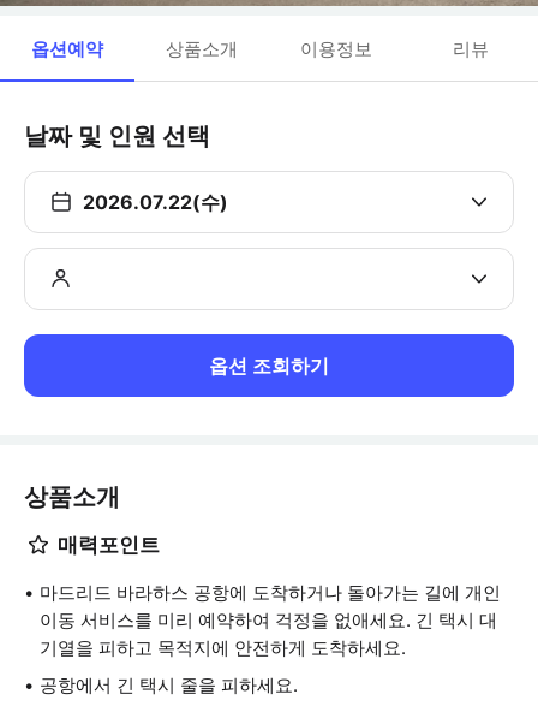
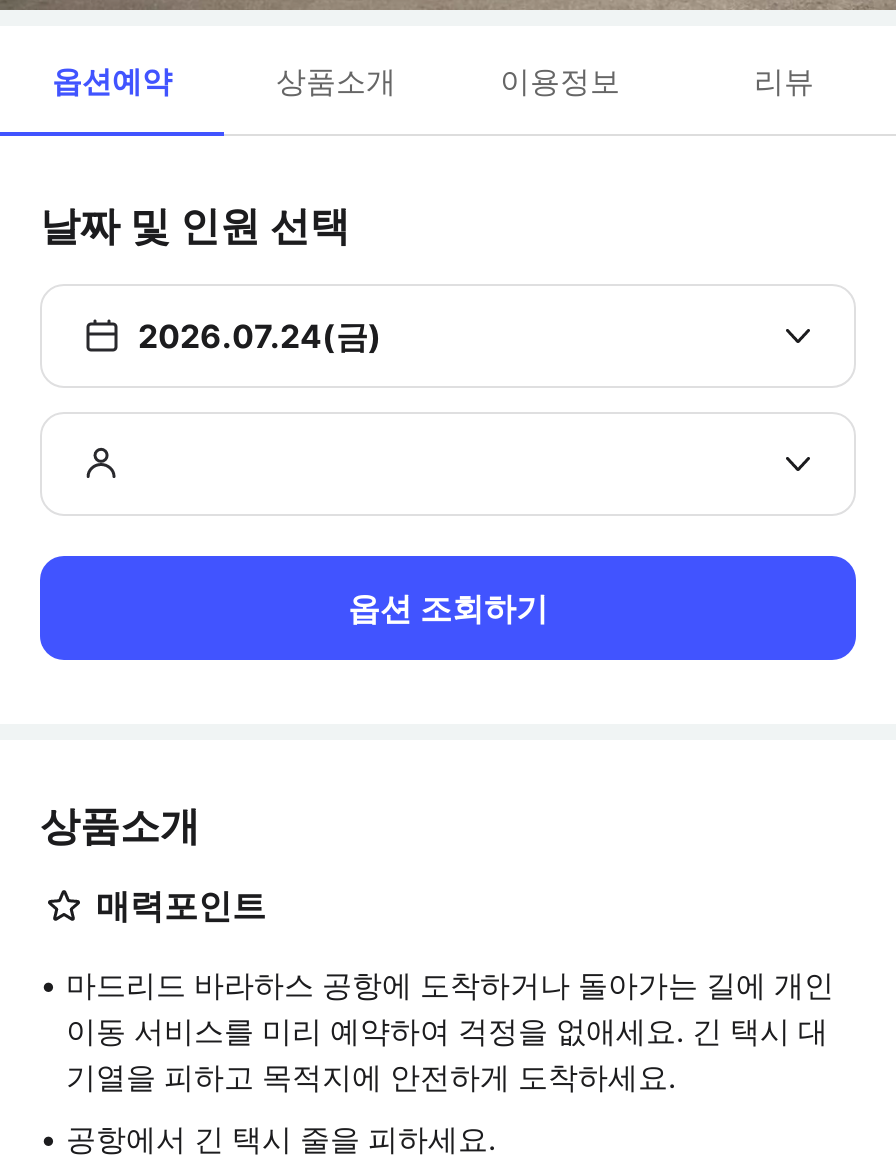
[83,190,228,214] 2026.07.22(수) -> [138,316,382,356] 2026.07.24(금)

